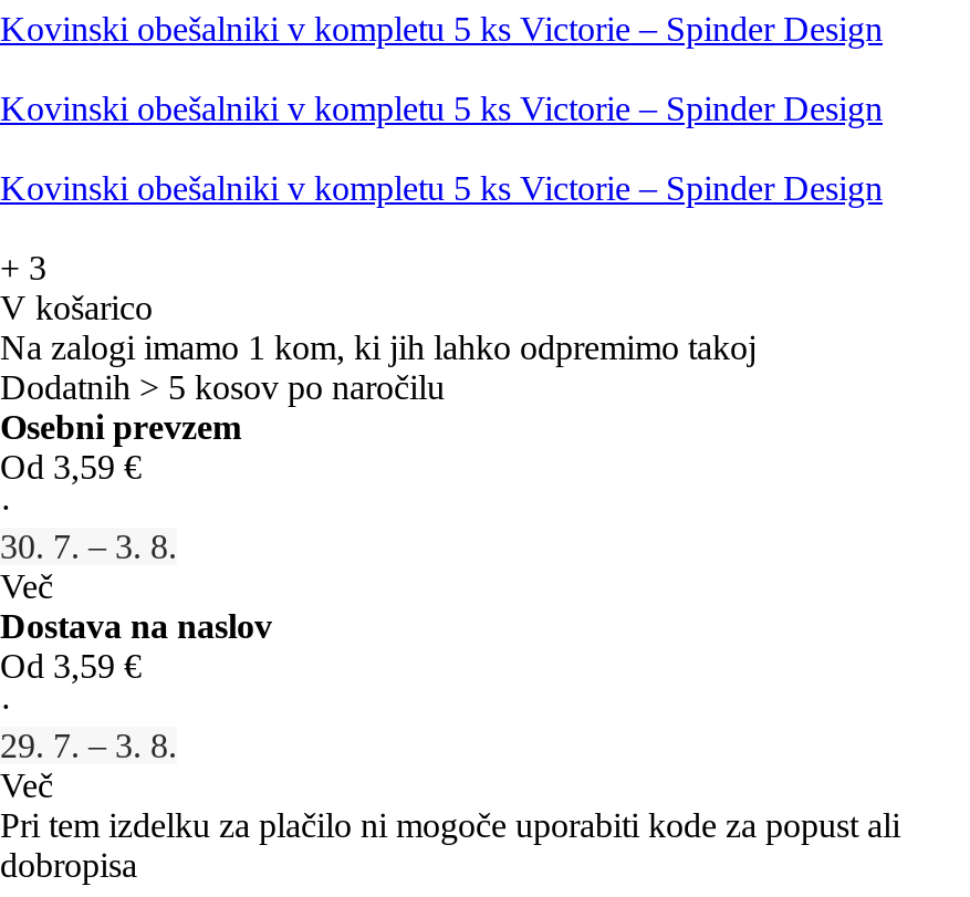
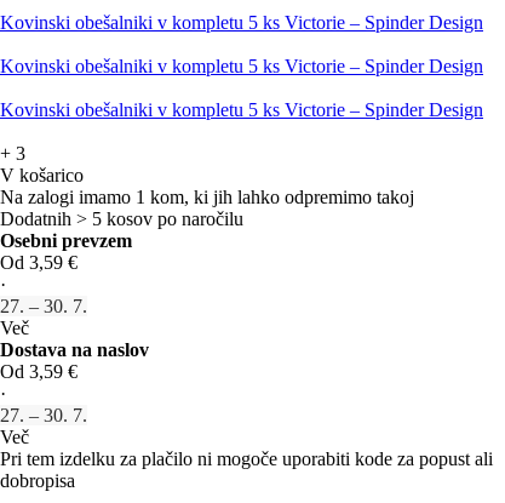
[0,528,177,566] 30. 7. – 3. 8. -> [0,296,87,316] 27. – 30. 7.
[0,728,177,765] 29. 7. – 3. 8. -> [0,405,87,425] 27. – 30. 7.

